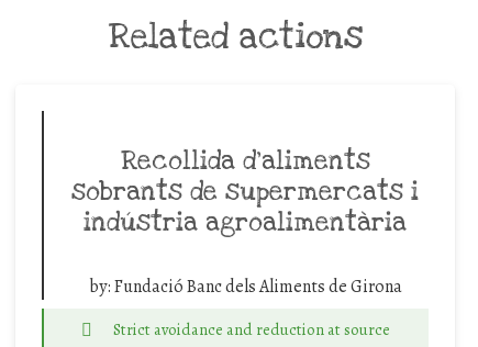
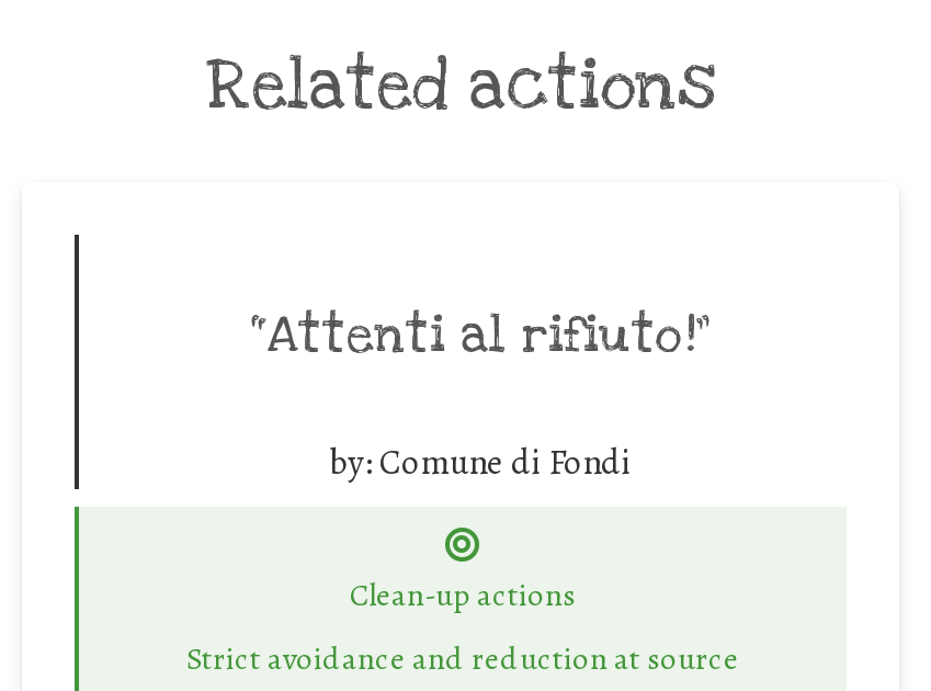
[71,145,419,298] Recollida d’aliments | sobrants de supermercats i | indústria agroalimentària | by: Fundació Banc dels Aliments de Girona -> [250,302,711,618] “Attenti al rifiuto!” | by: Comune di Fondi | Clean-up actions

